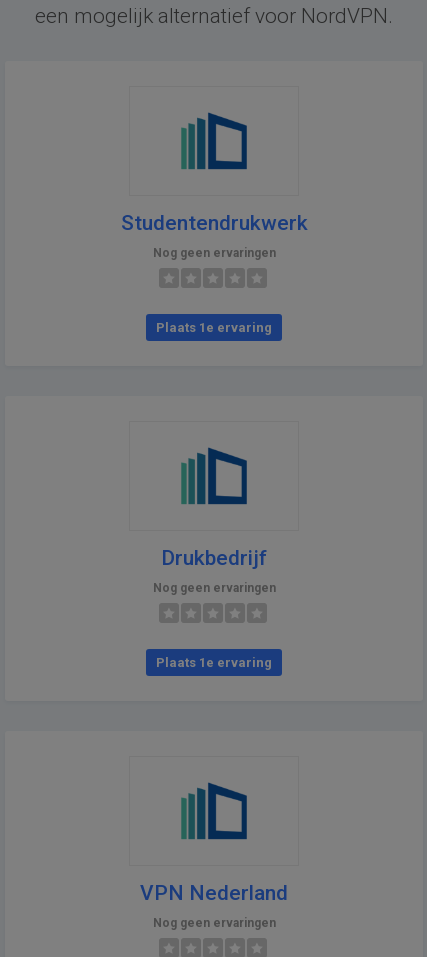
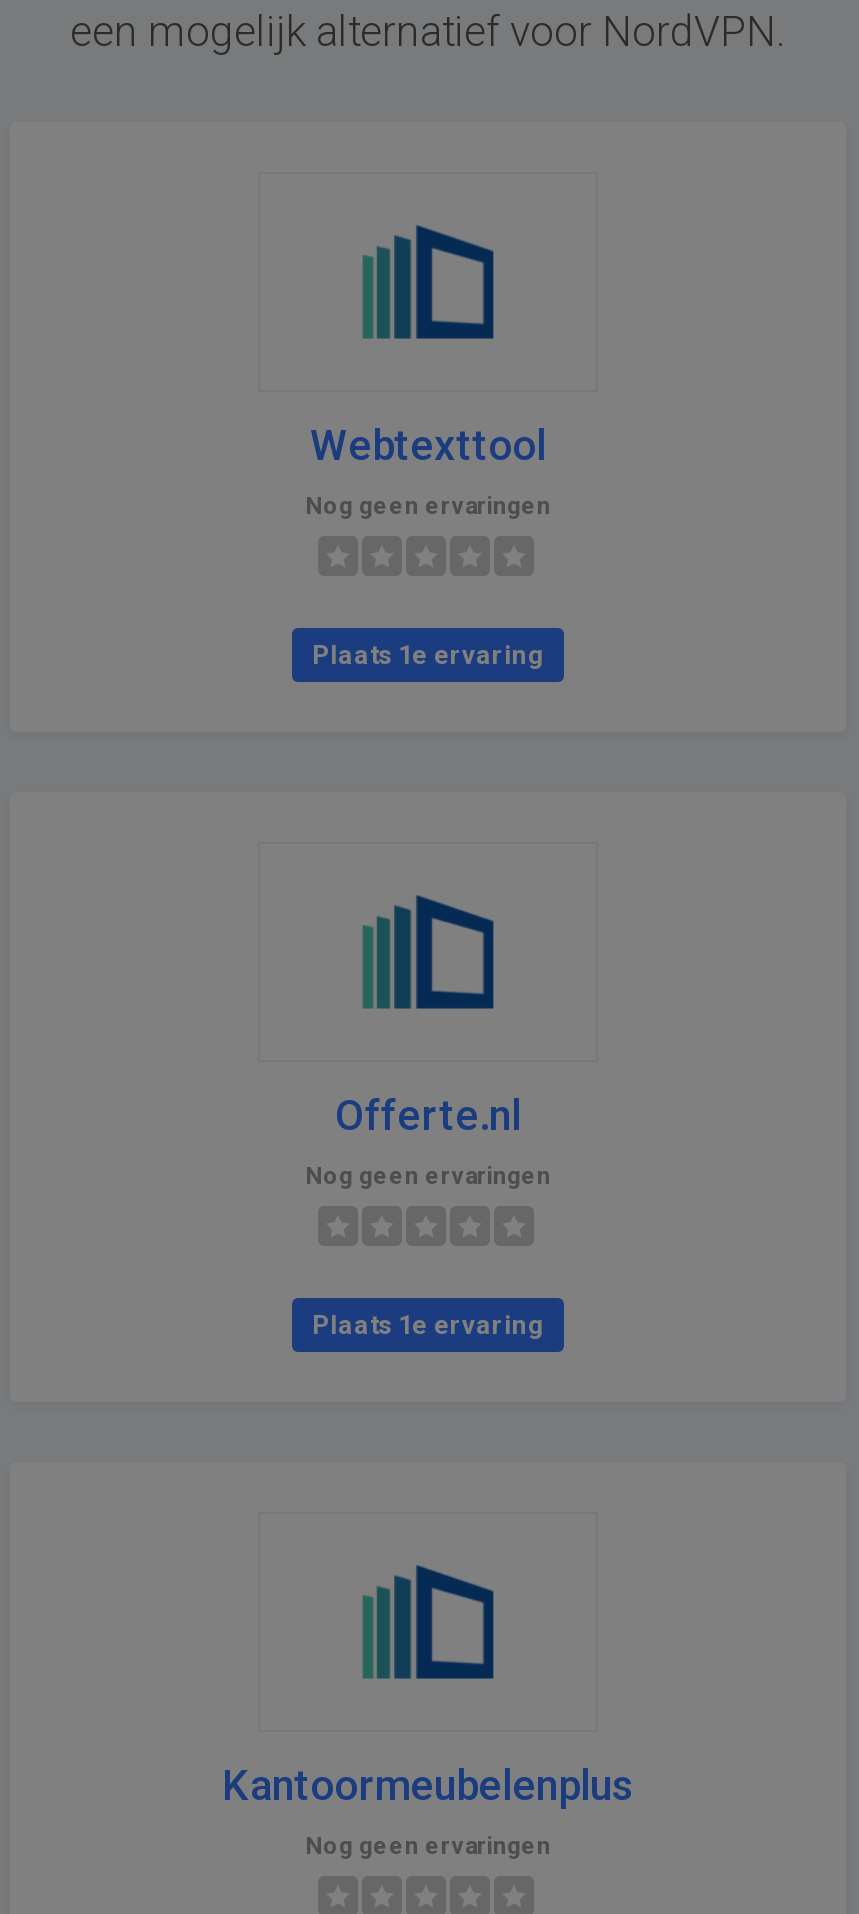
[120,211,307,235] Studentendrukwerk -> [310,422,546,470] Webtexttool
[161,546,267,570] Drukbedrijf -> [335,1092,521,1140] Offerte.nl
[140,881,288,905] VPN Nederland -> [222,1762,634,1810] Kantoormeubelenplus

